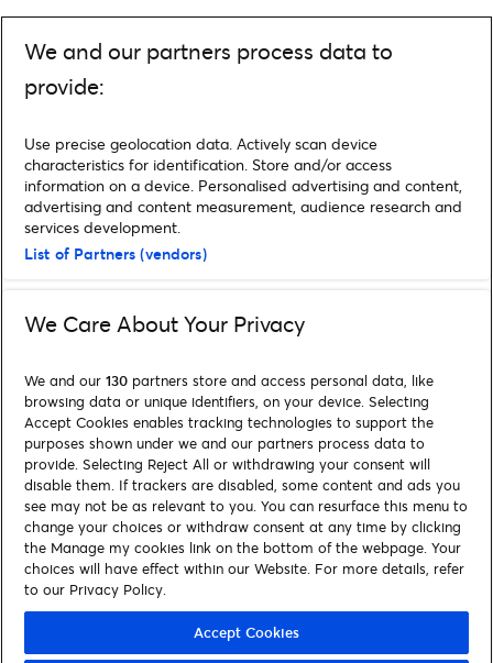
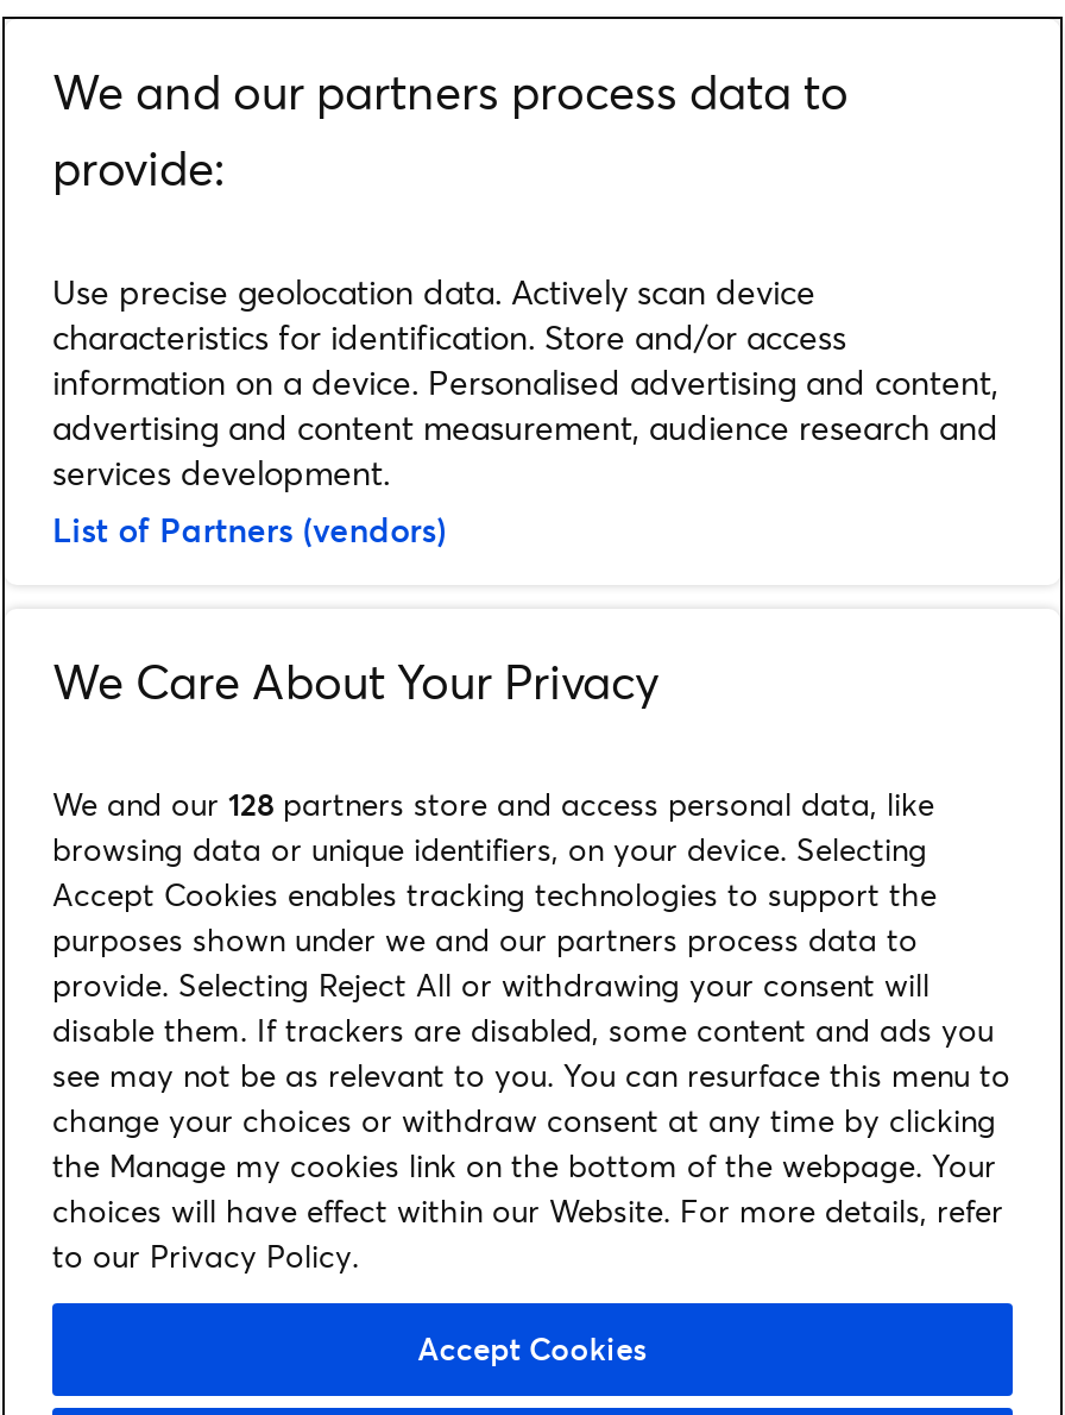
[24,371,434,390] We and our 130 partners store and access personal data, like -> [52,782,934,825] We and our 128 partners store and access personal data, like

